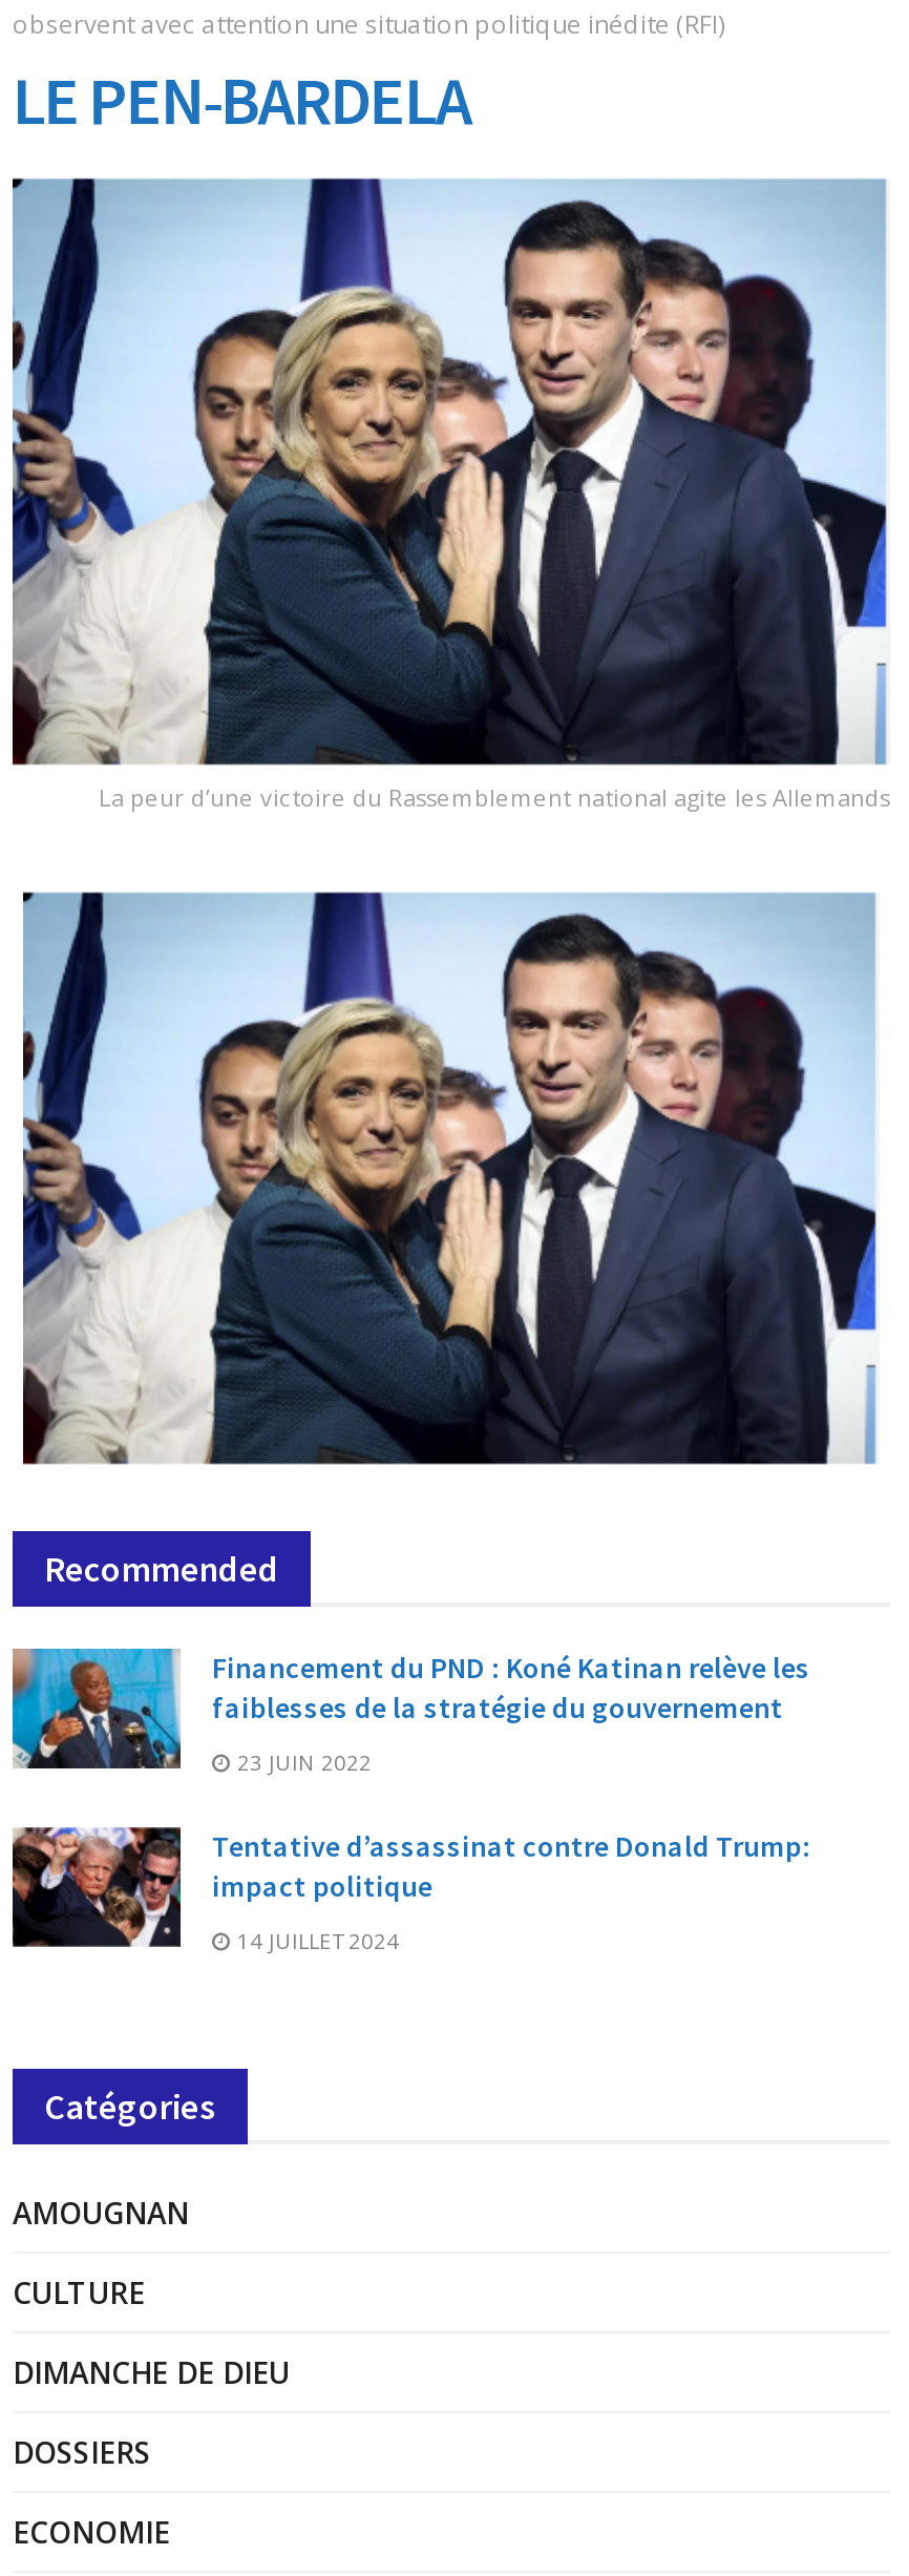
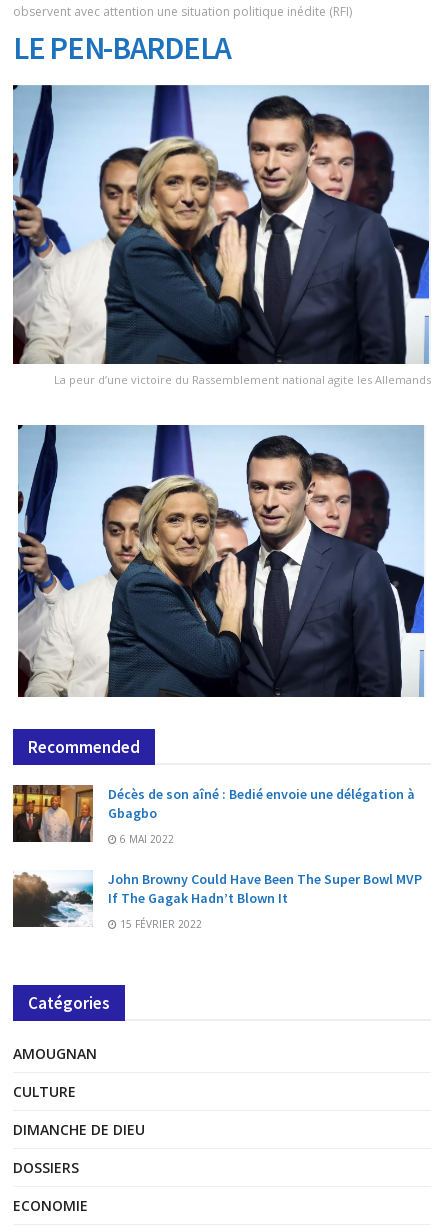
[10,1647,810,1768] [image] | Financement du PND : Koné Katinan relève les | faiblesses de la stratégie du gouvernement -> [12,784,415,842] [image] | Décès de son aîné : Bedié envoie une délégation à | Gbagbo
[231,1747,372,1776] 23 JUIN 2022 -> [117,832,174,846] 6 MAI 2022
[10,1825,810,1949] [image] | Tentative d’assassinat contre Donald Trump: | impact politique -> [12,870,422,927] [image] | John Browny Could Have Been The Super Bowl MVP | If The Gagak Hadn’t Blown It
[231,1926,399,1955] 14 JUILLET 2024 -> [117,917,202,931] 15 FÉVRIER 2022

